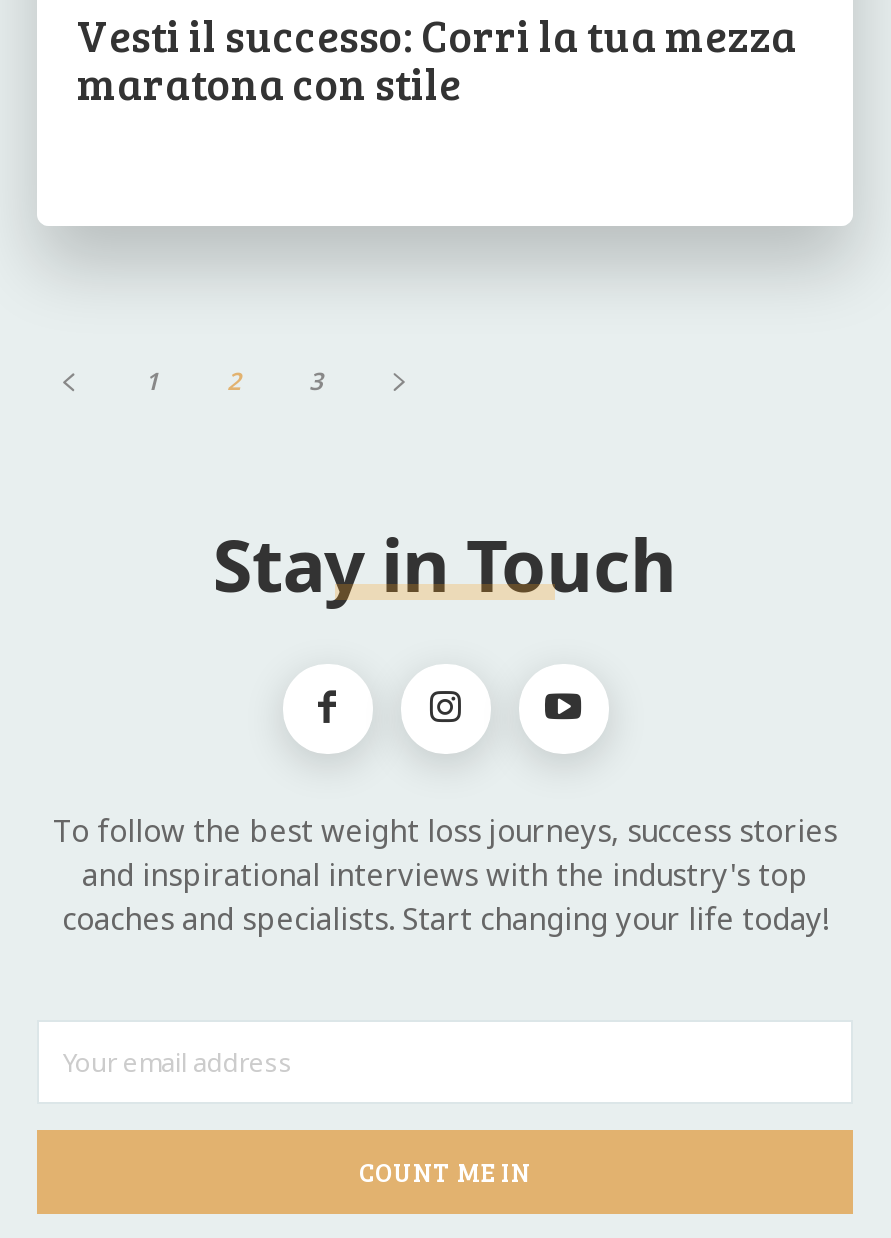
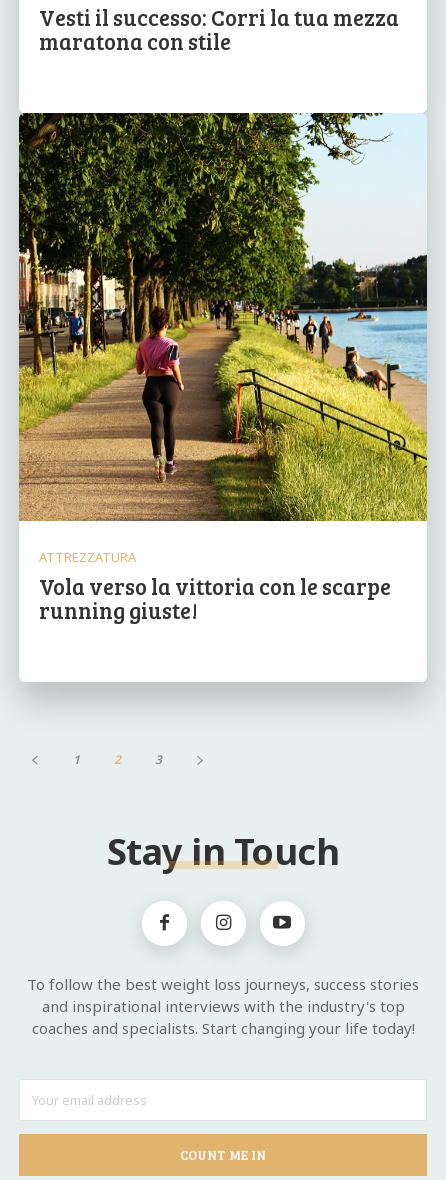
none -> [18,112,428,625] [image] | ATTREZZATURA | Vola verso la vittoria con le scarpe | running giuste!

